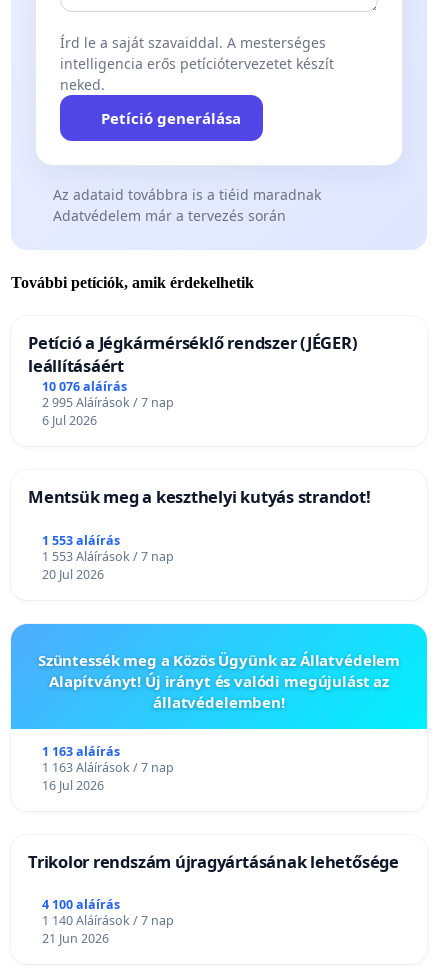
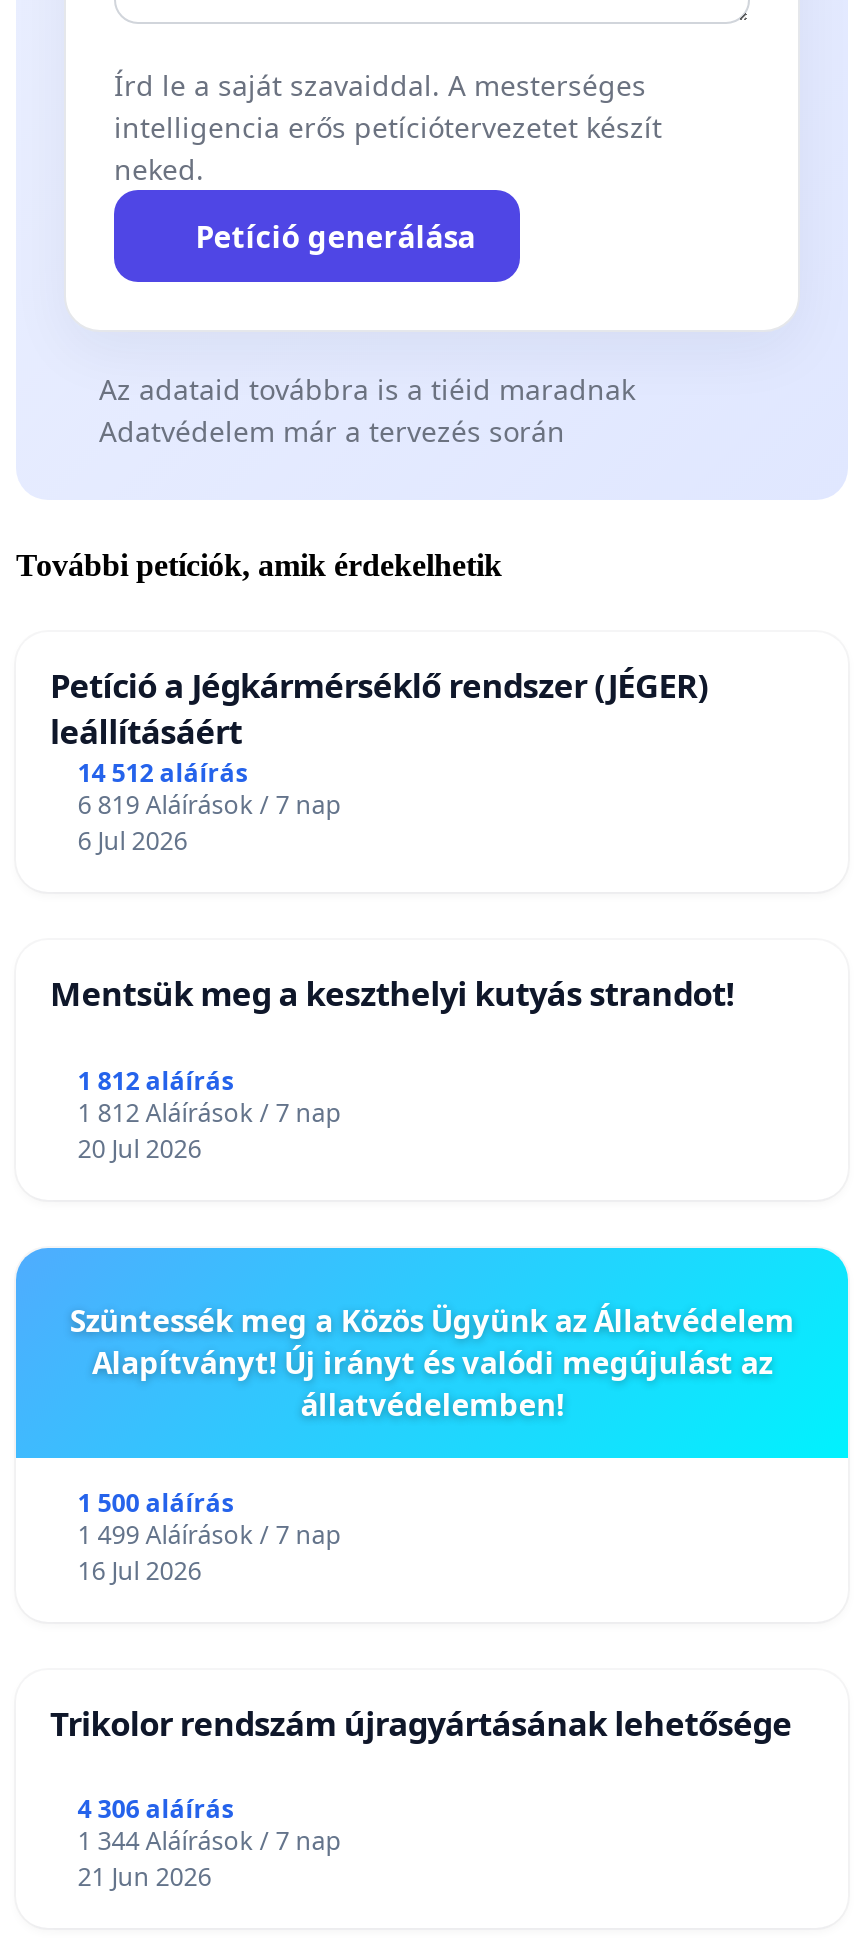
[42,378,127,395] 10 076 aláírás -> [78,755,248,789] 14 512 aláírás
[42,394,174,411] 2 995 Aláírások / 7 nap -> [78,787,342,821] 6 819 Aláírások / 7 nap
[42,531,120,548] 1 553 aláírás -> [78,1063,234,1097] 1 812 aláírás
[42,547,174,564] 1 553 Aláírások / 7 nap -> [78,1095,342,1129] 1 812 Aláírások / 7 nap
[42,742,120,759] 1 163 aláírás -> [78,1485,234,1519] 1 500 aláírás
[42,758,174,775] 1 163 Aláírások / 7 nap -> [78,1517,342,1551] 1 499 Aláírások / 7 nap
[42,896,120,913] 4 100 aláírás -> [78,1793,234,1827] 4 306 aláírás
[42,912,174,929] 1 140 Aláírások / 7 nap -> [78,1825,342,1859] 1 344 Aláírások / 7 nap

